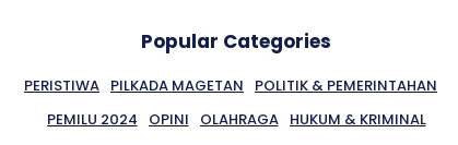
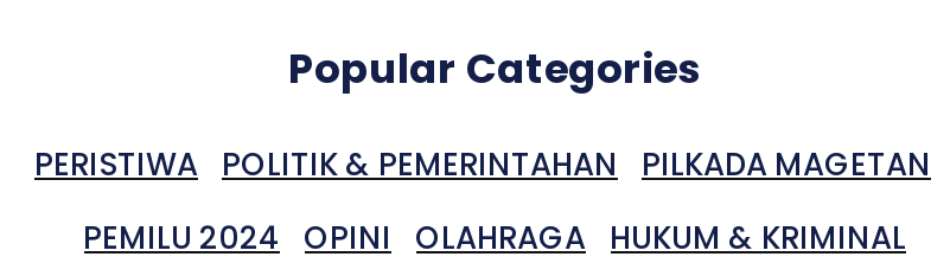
[24,75,437,96] PERISTIWA PILKADA MAGETAN POLITIK & PEMERINTAHAN -> [34,141,931,186] PERISTIWA POLITIK & PEMERINTAHAN PILKADA MAGETAN

